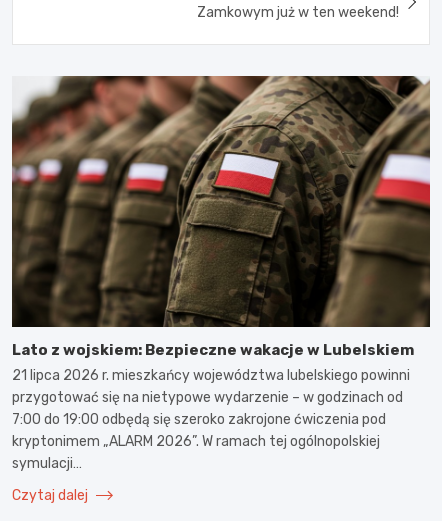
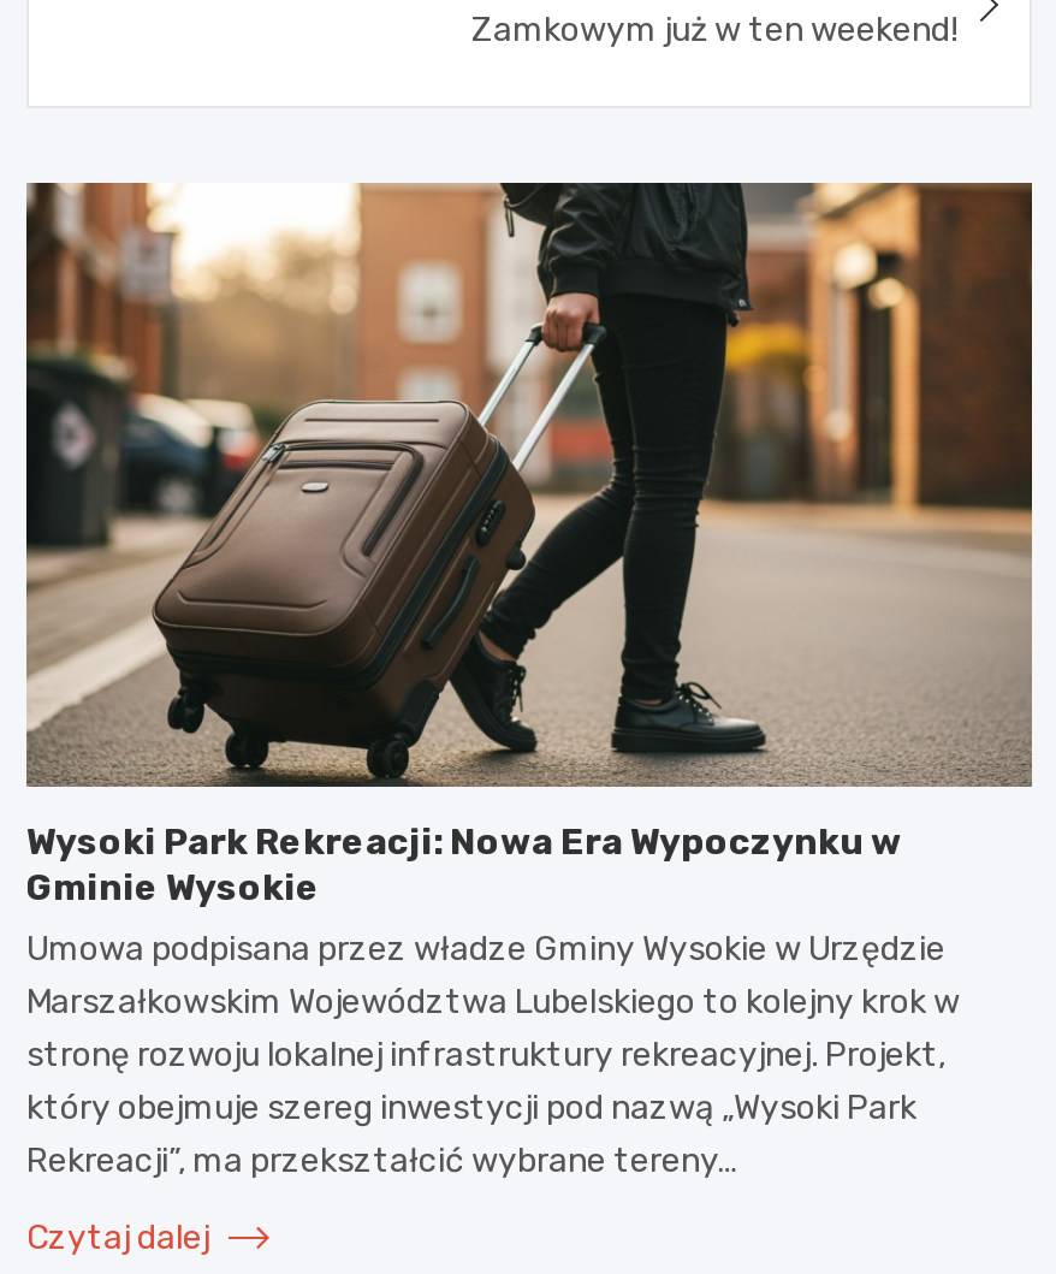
[11,75,431,472] [image] | Lato z wojskiem: Bezpieczne wakacje w Lubelskiem | 21 lipca 2026 r. mieszkańcy województwa lubelskiego powinni | przygotować się na nietypowe wydarzenie – w godzinach od | 7:00 do 19:00 odbędą się szeroko zakrojone ćwiczenia pod | kryptonimem „ALARM 2026”. W ramach tej ogólnopolskiej | symulacji… -> [24,180,1034,1180] [image] | Wysoki Park Rekreacji: Nowa Era Wypoczynku w | Gminie Wysokie | Umowa podpisana przez władze Gminy Wysokie w Urzędzie | Marszałkowskim Województwa Lubelskiego to kolejny krok w | stronę rozwoju lokalnej infrastruktury rekreacyjnej. Projekt, | który obejmuje szereg inwestycji pod nazwą „Wysoki Park | Rekreacji”, ma przekształcić wybrane tereny…

